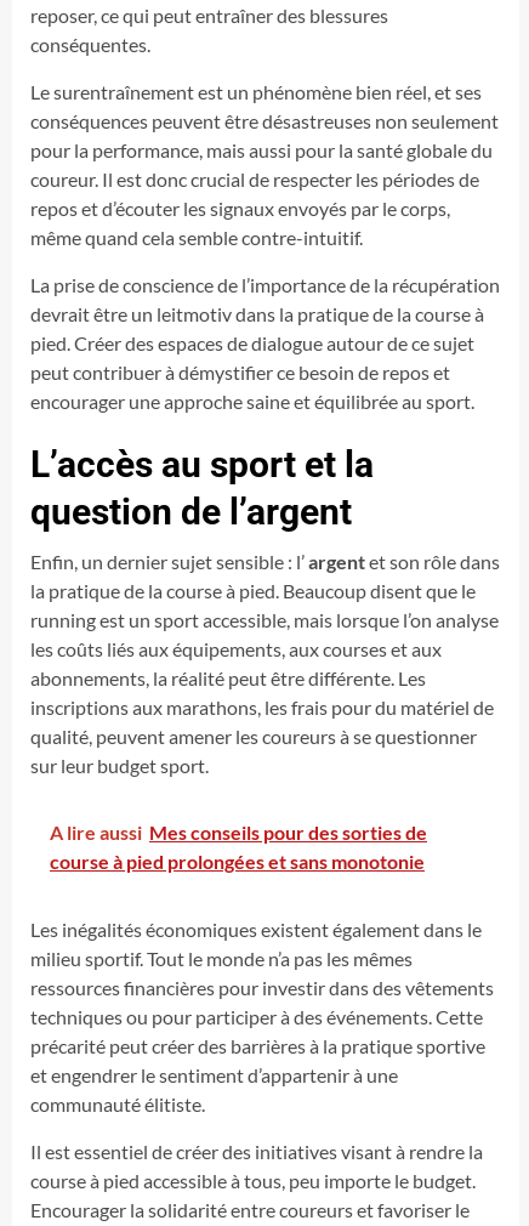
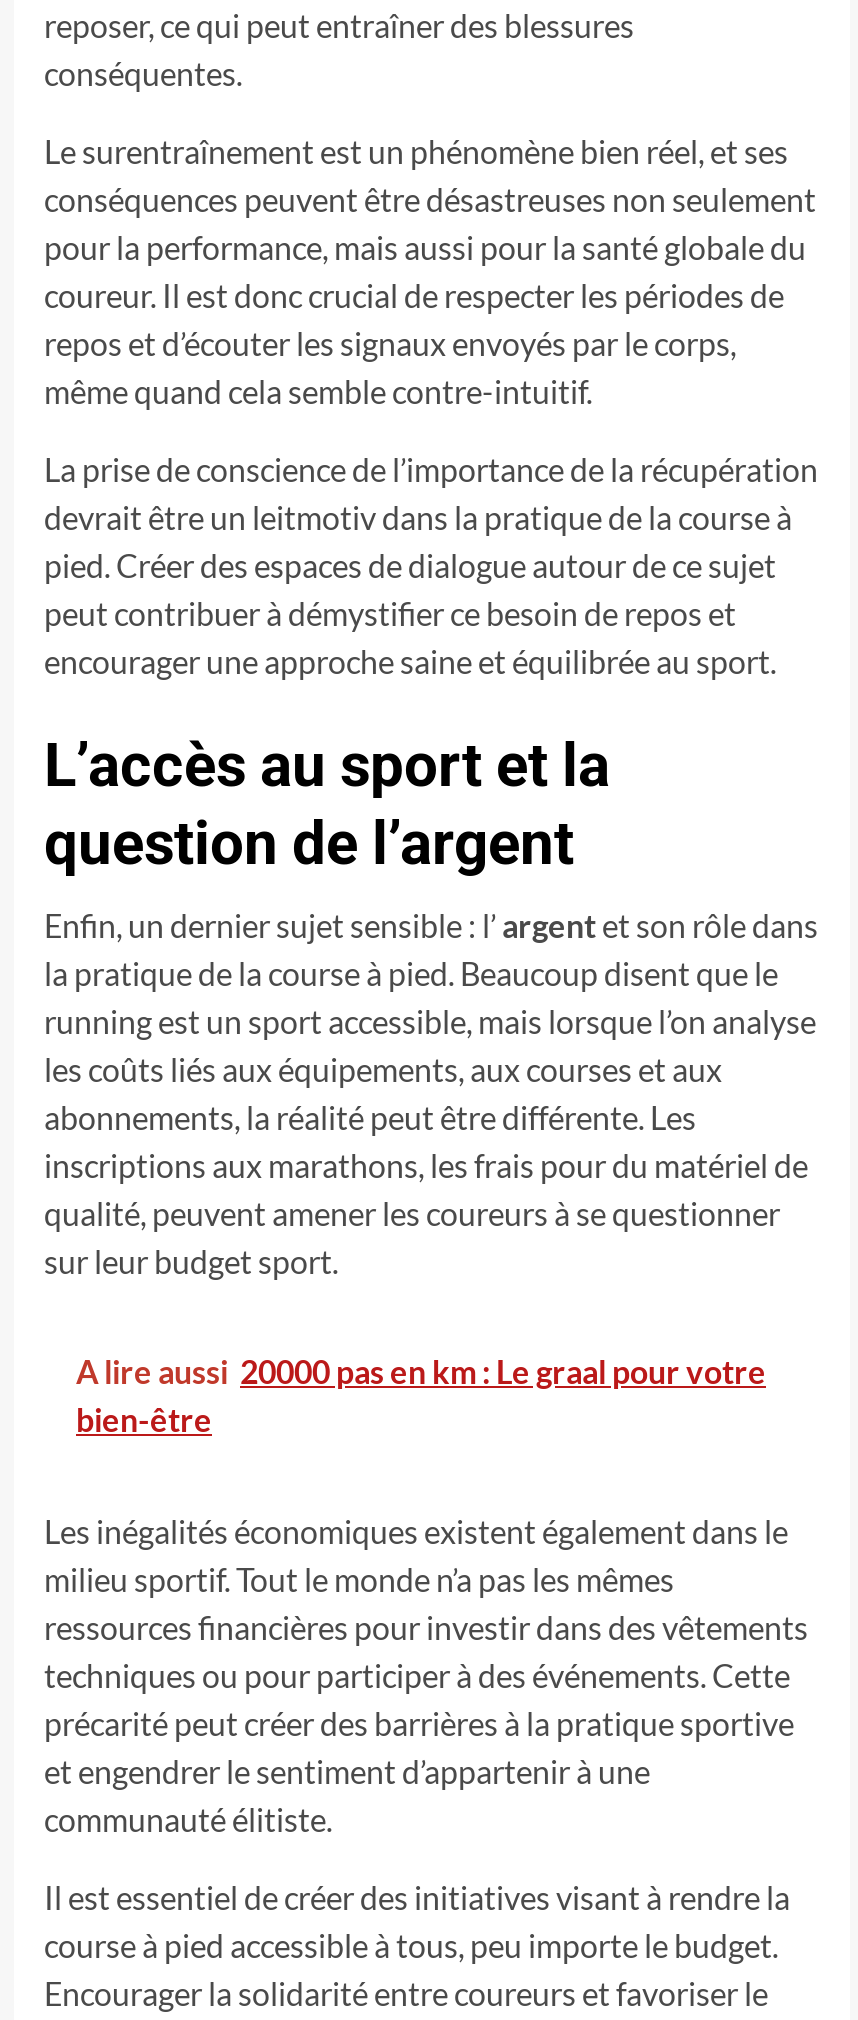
[50,821,427,873] A lire aussi Mes conseils pour des sorties de | course à pied prolongées et sans monotonie -> [76,1352,766,1438] A lire aussi 20000 pas en km : Le graal pour votre | bien-être

